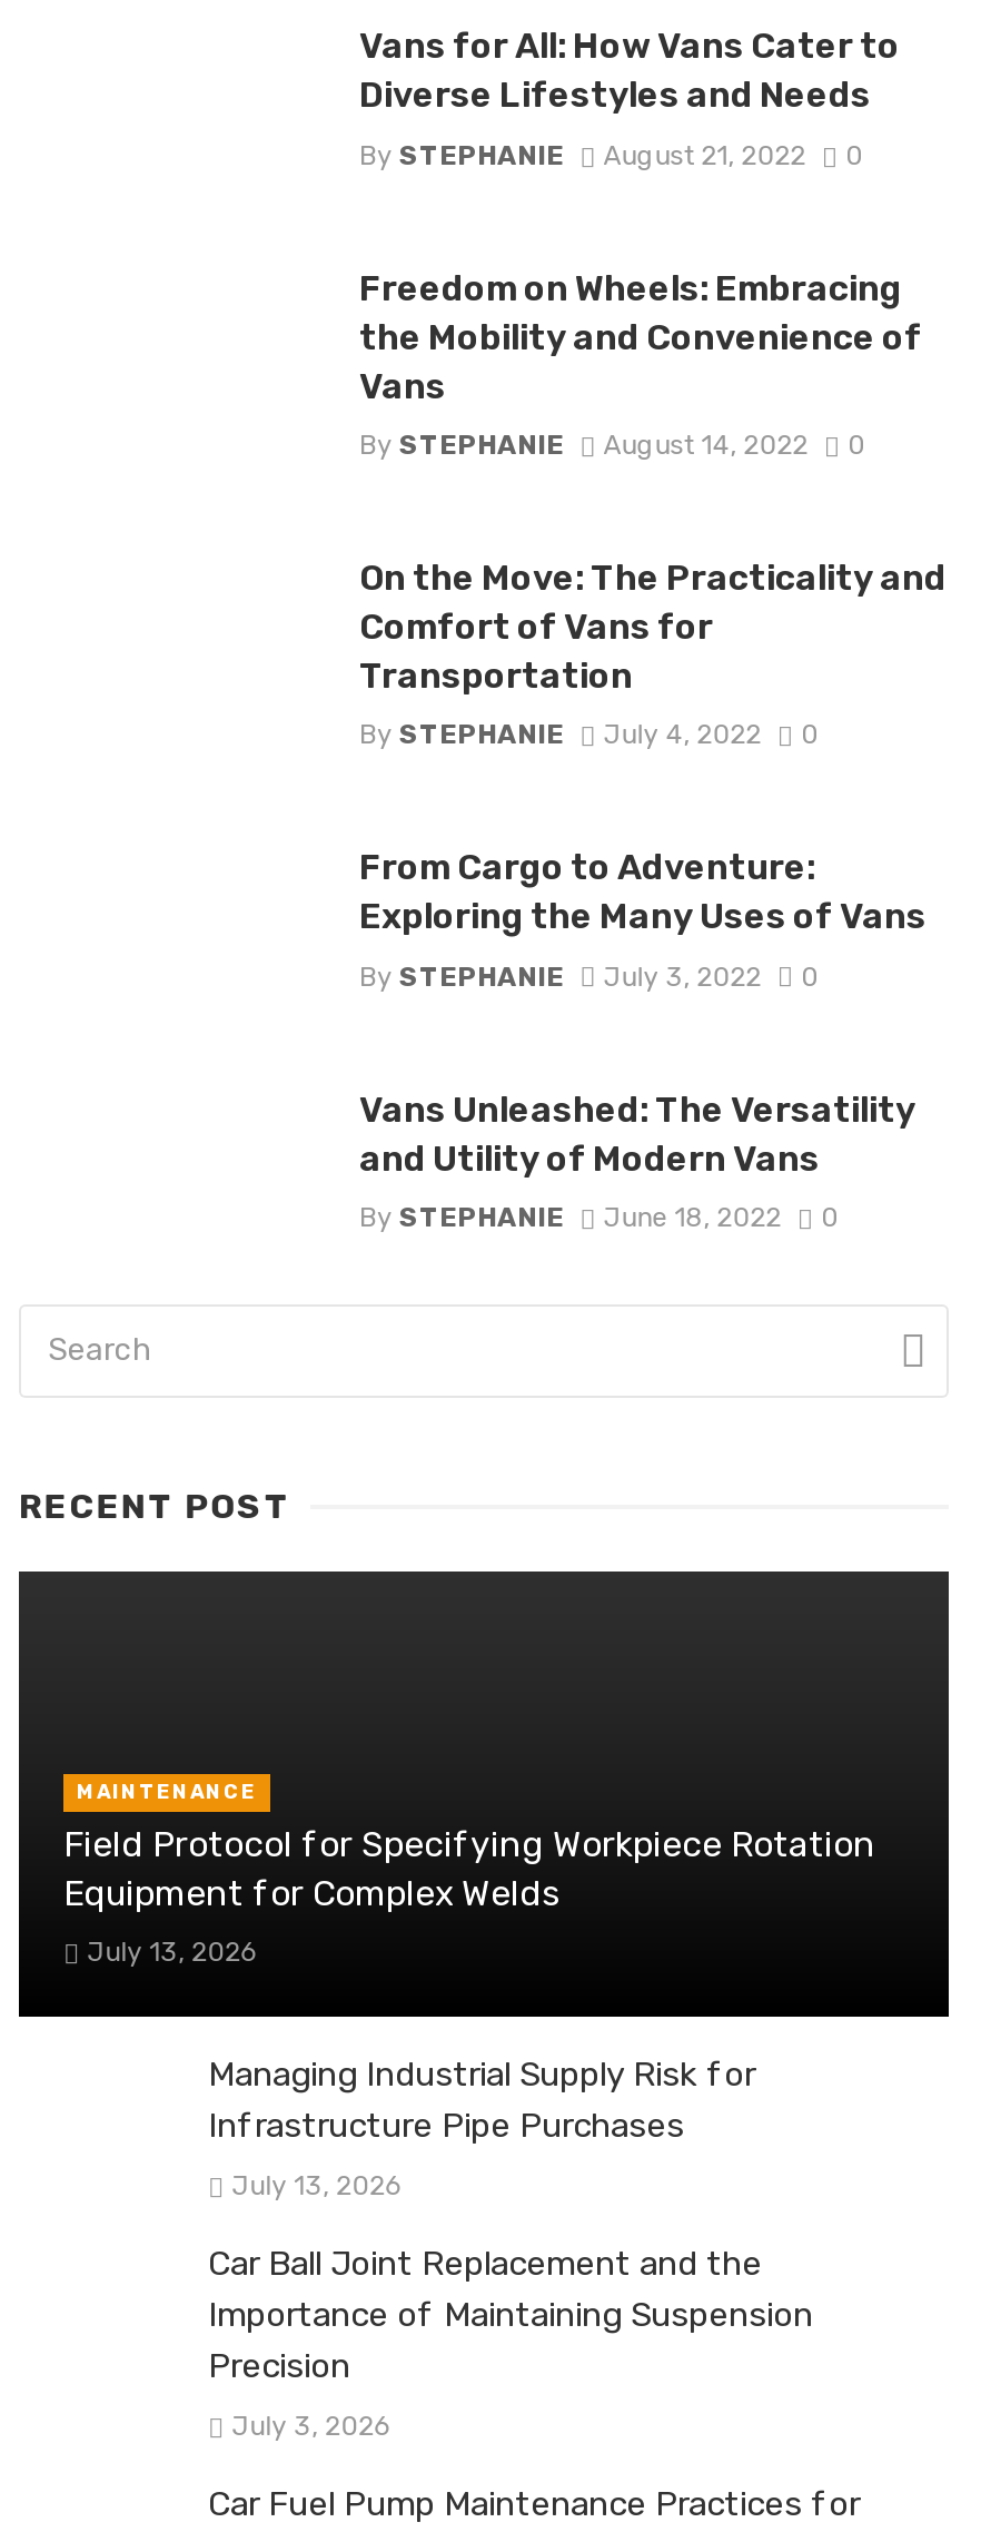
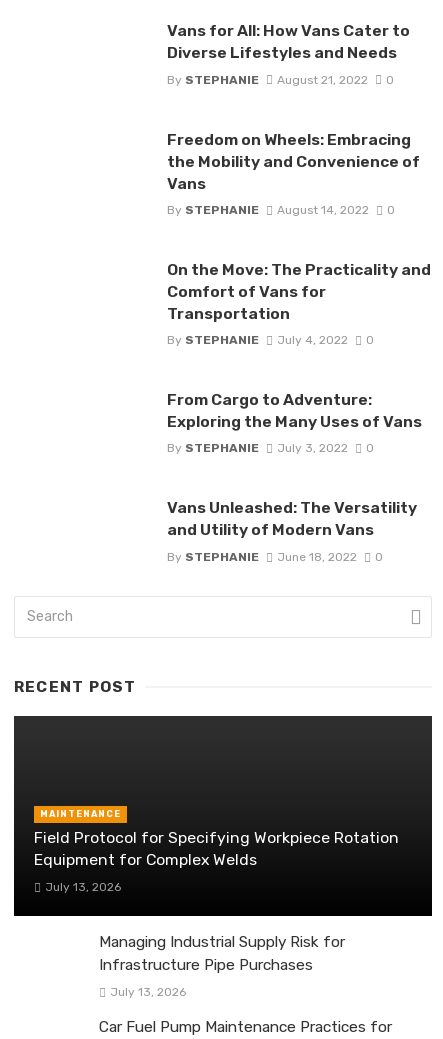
[208,2243,813,2442] Car Ball Joint Replacement and the | Importance of Maintaining Suspension | Precision | July 3, 2026 -> none

